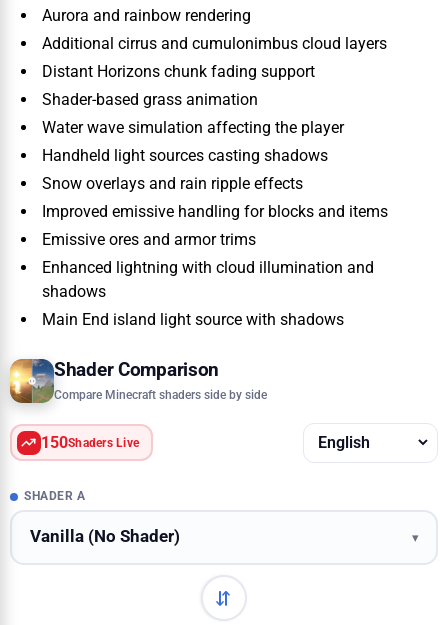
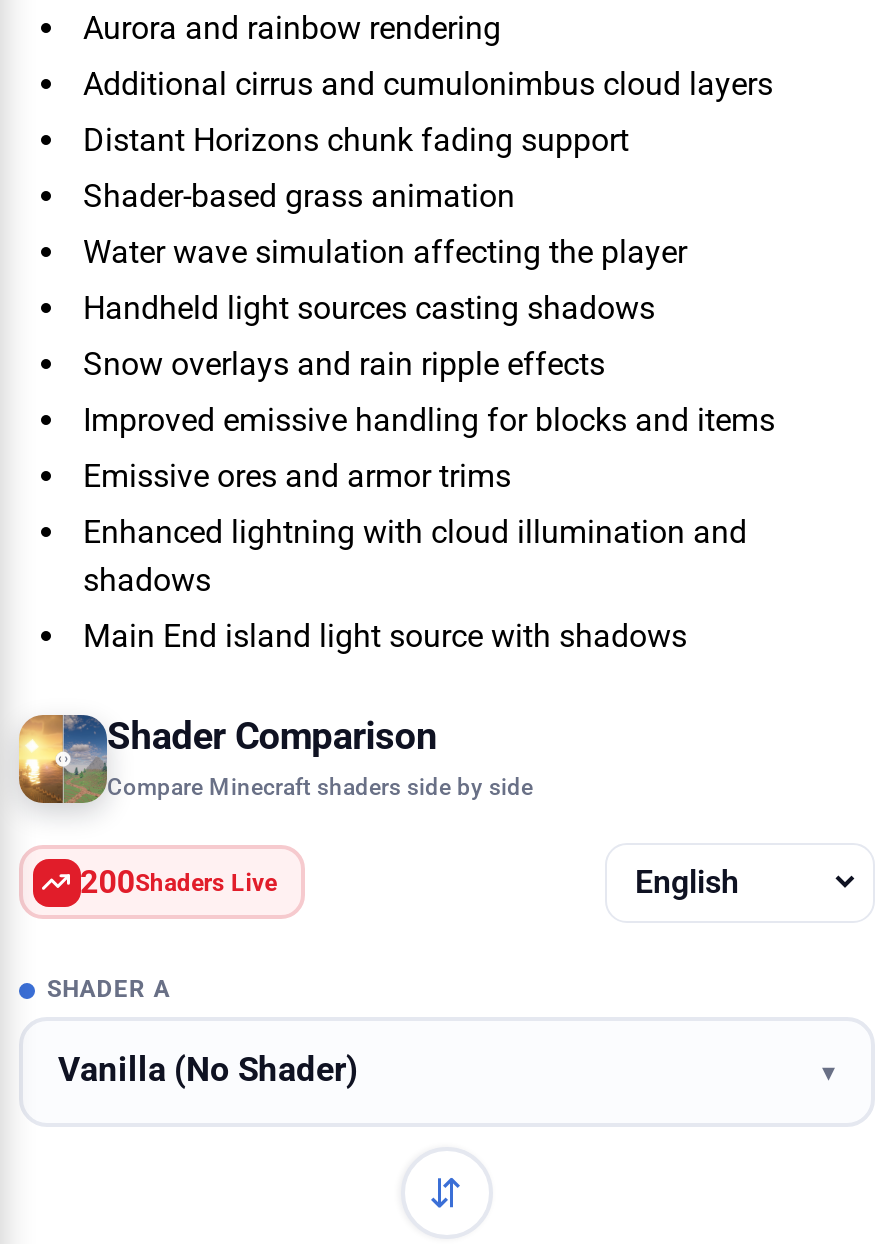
[40,433,139,452] 150Shaders Live -> [80,863,277,901] 200Shaders Live

